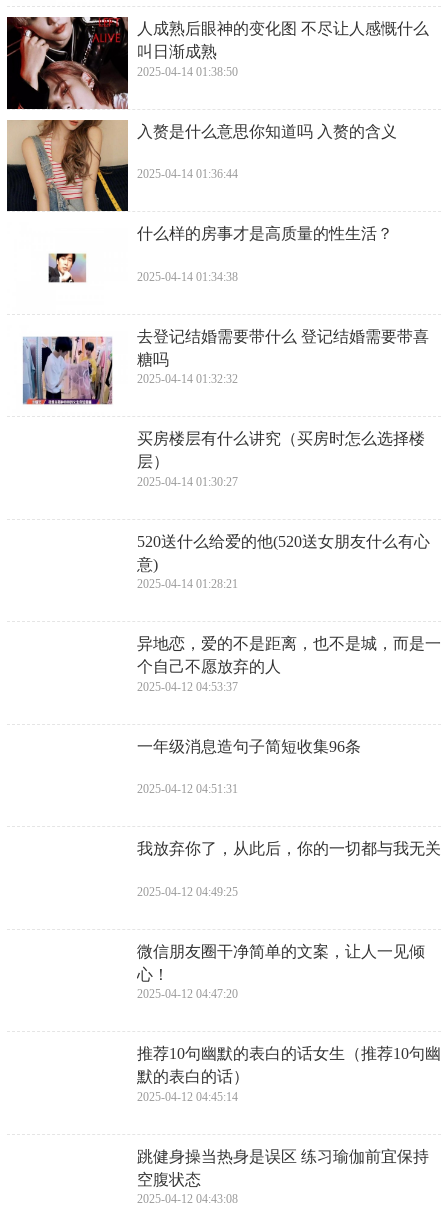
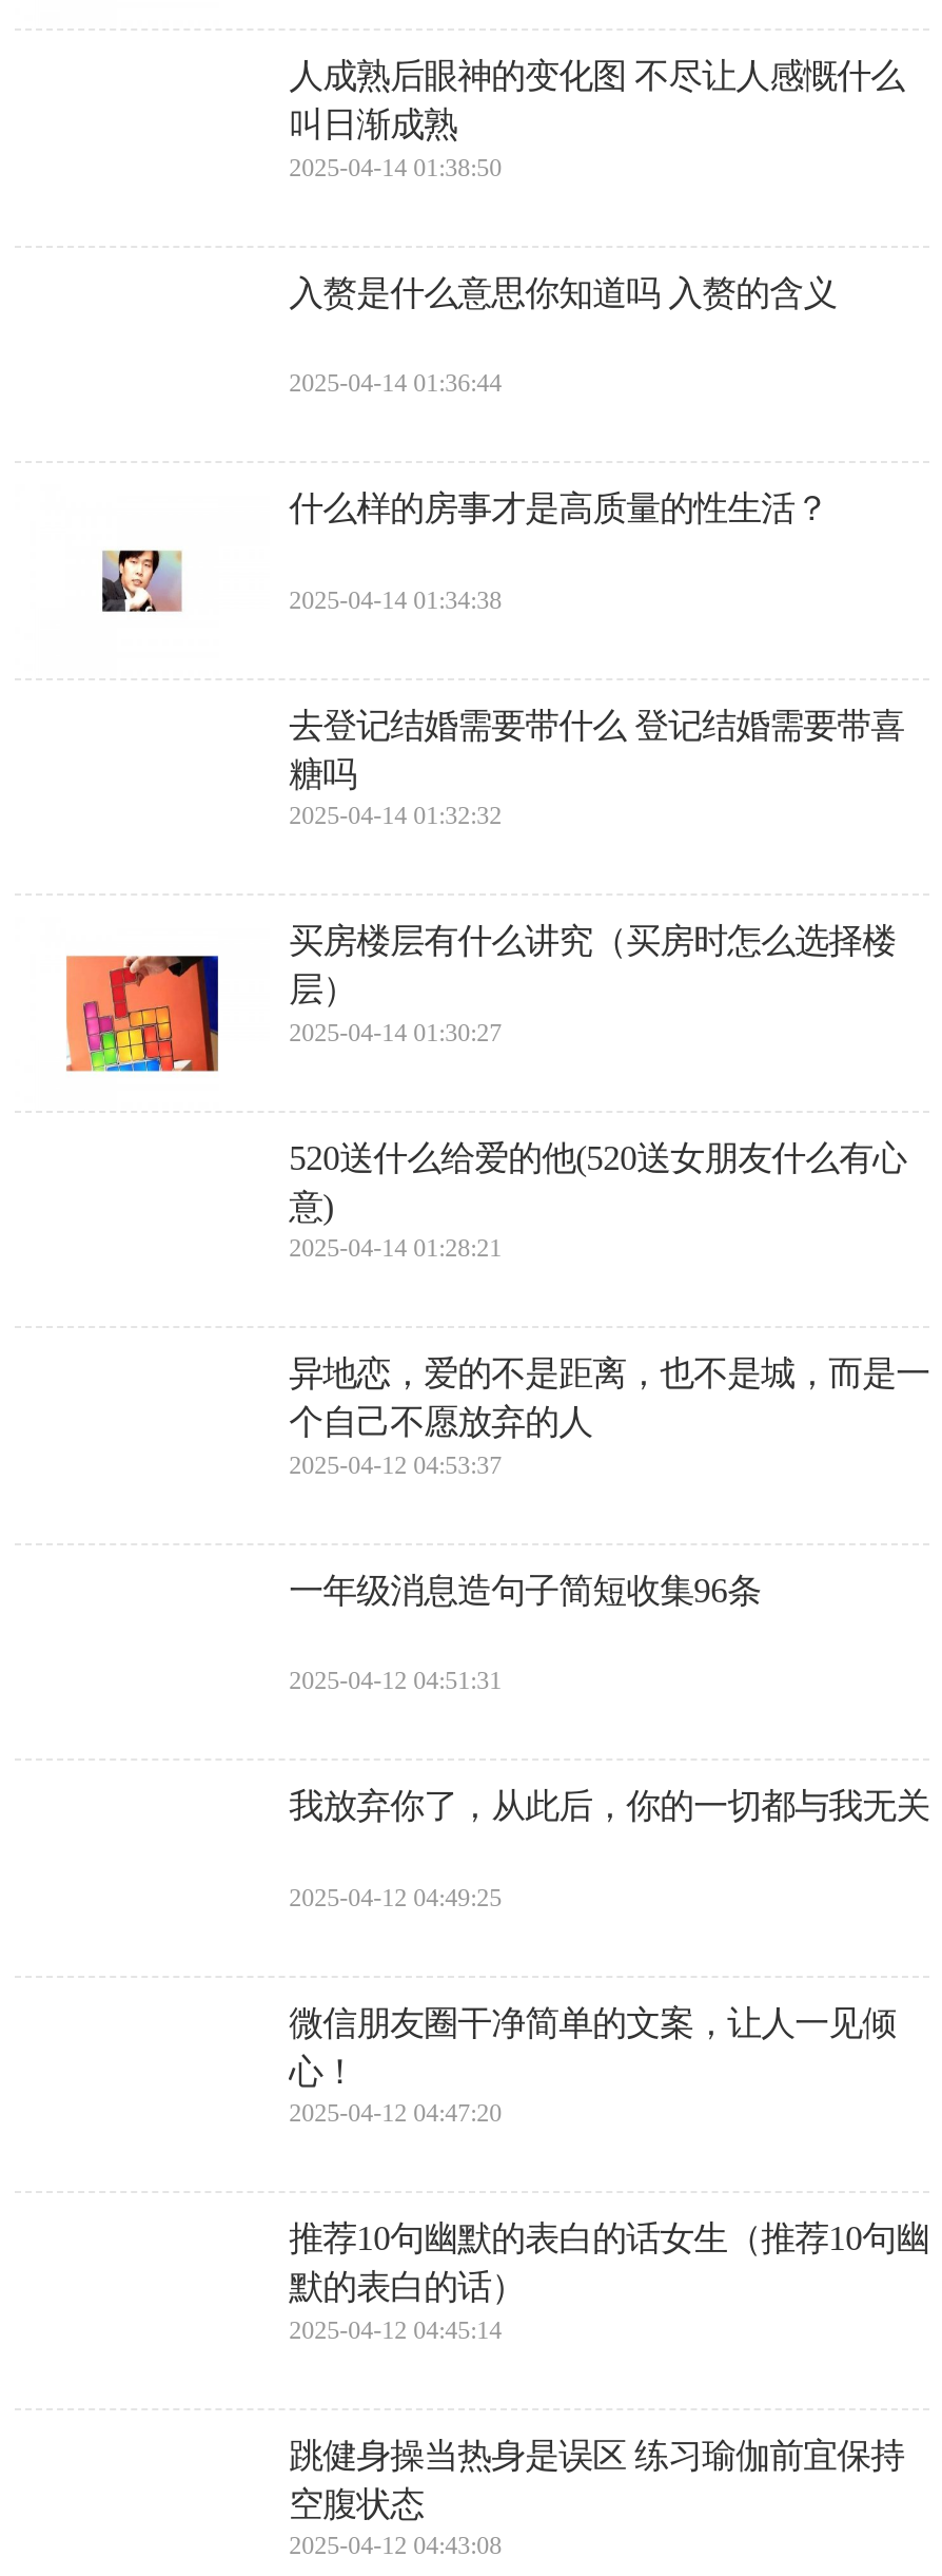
[6,16,129,110] [image] -> none
[6,119,129,212] [image] -> none
[22,335,113,406] [image] -> none
none -> [63,953,221,1075] [image]

